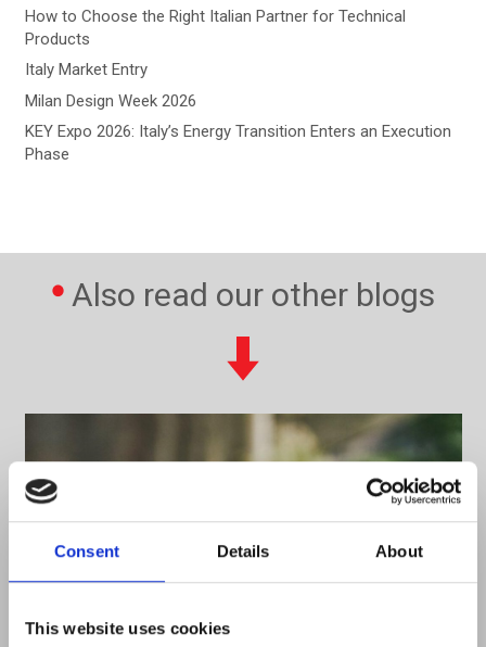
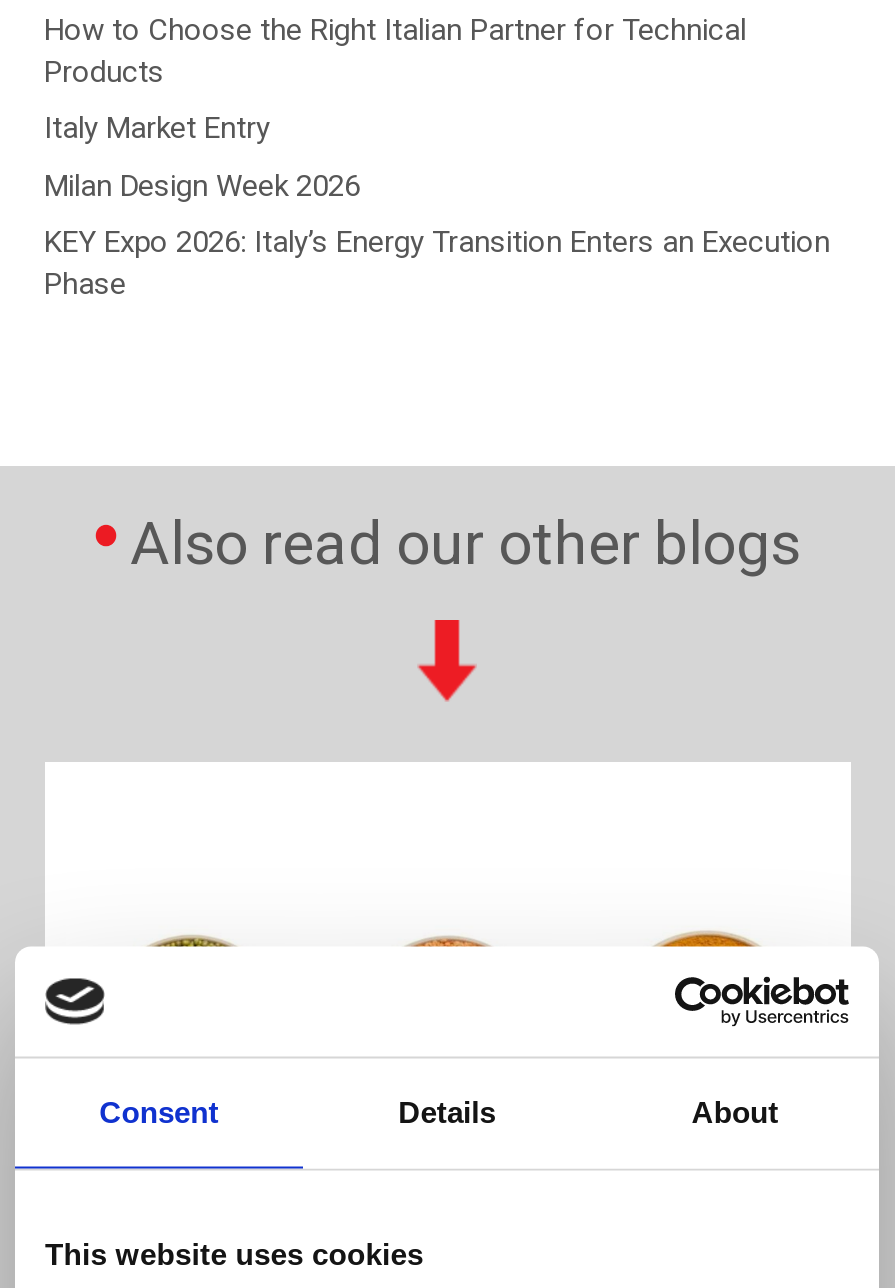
[24,413,463,462] [image] -> none

